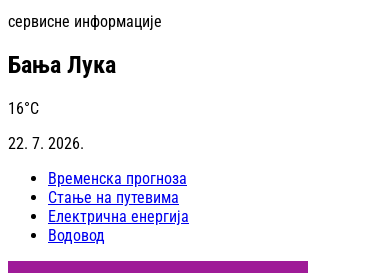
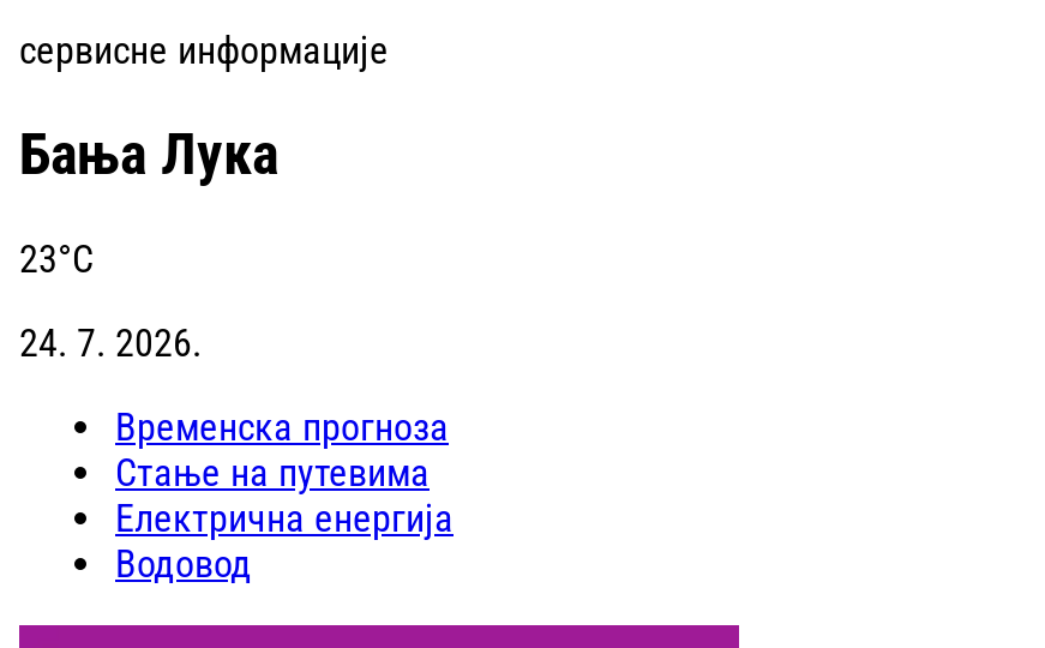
[8,99,39,118] 16°C -> [19,237,94,283] 23°C
[8,134,84,153] 22. 7. 2026. -> [19,321,202,367] 24. 7. 2026.

